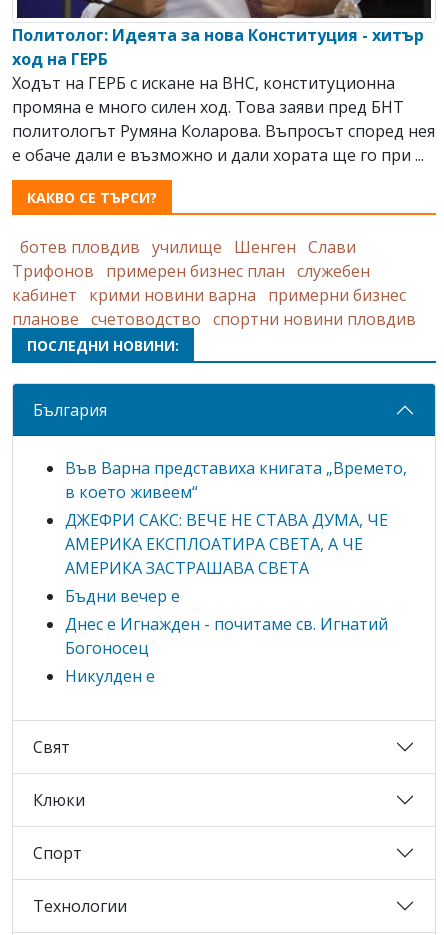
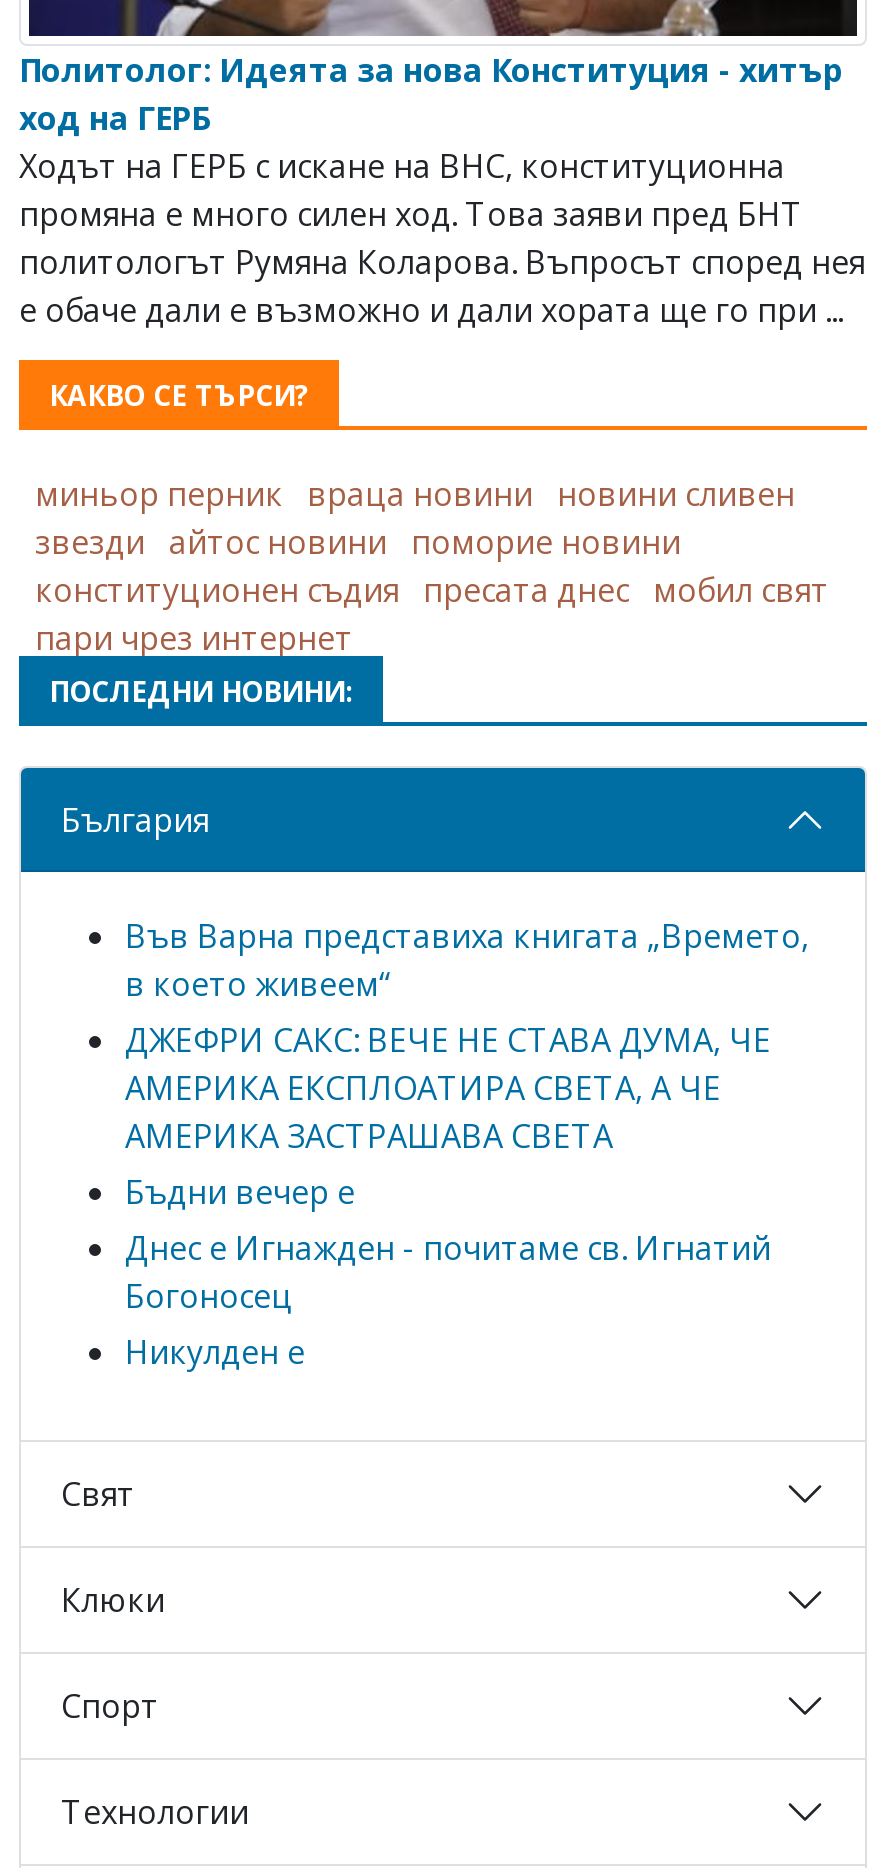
[12,236,416,330] ботев пловдив училище Шенген Слави | Трифонов примерен бизнес план служебен | кабинет крими новини варна примерни бизнес | планове счетоводство спортни новини пловдив -> [35,473,829,661] миньор перник враца новини новини сливен | звезди айтос новини поморие новини | конституционен съдия пресата днес мобил свят | пари чрез интернет

